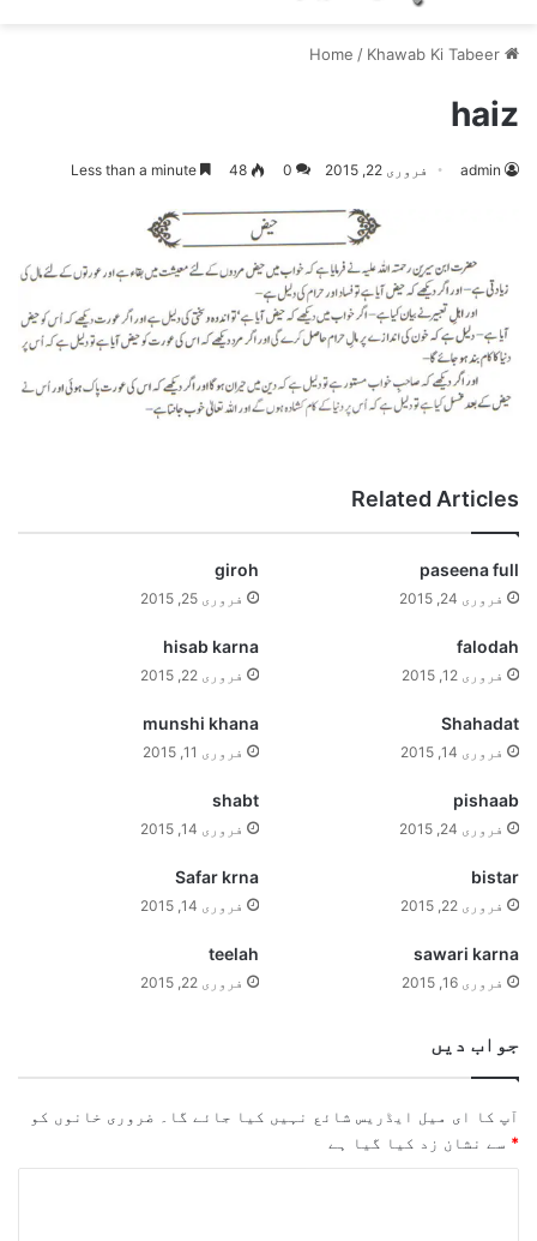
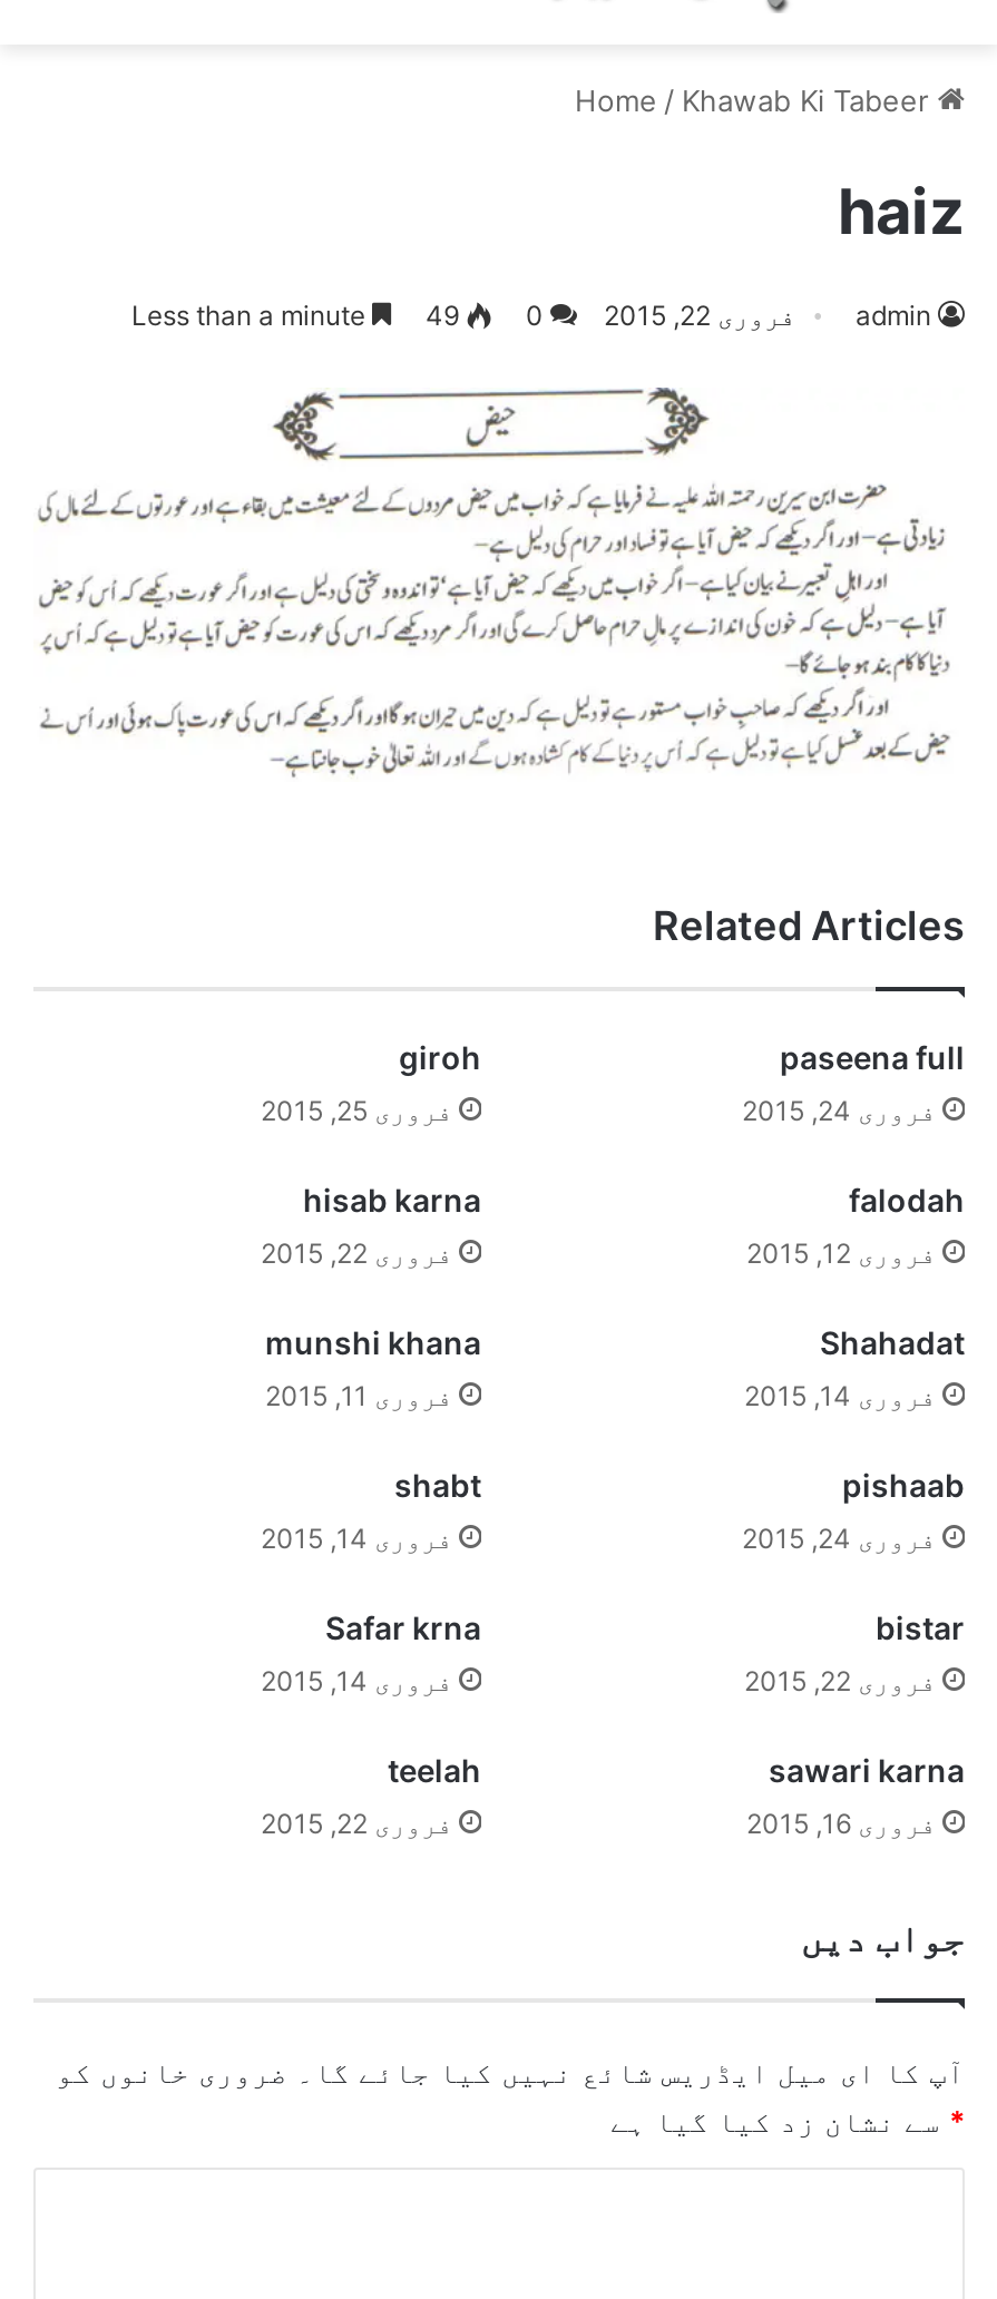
[229,161,247,179] 48 -> [426,299,459,332] 49

